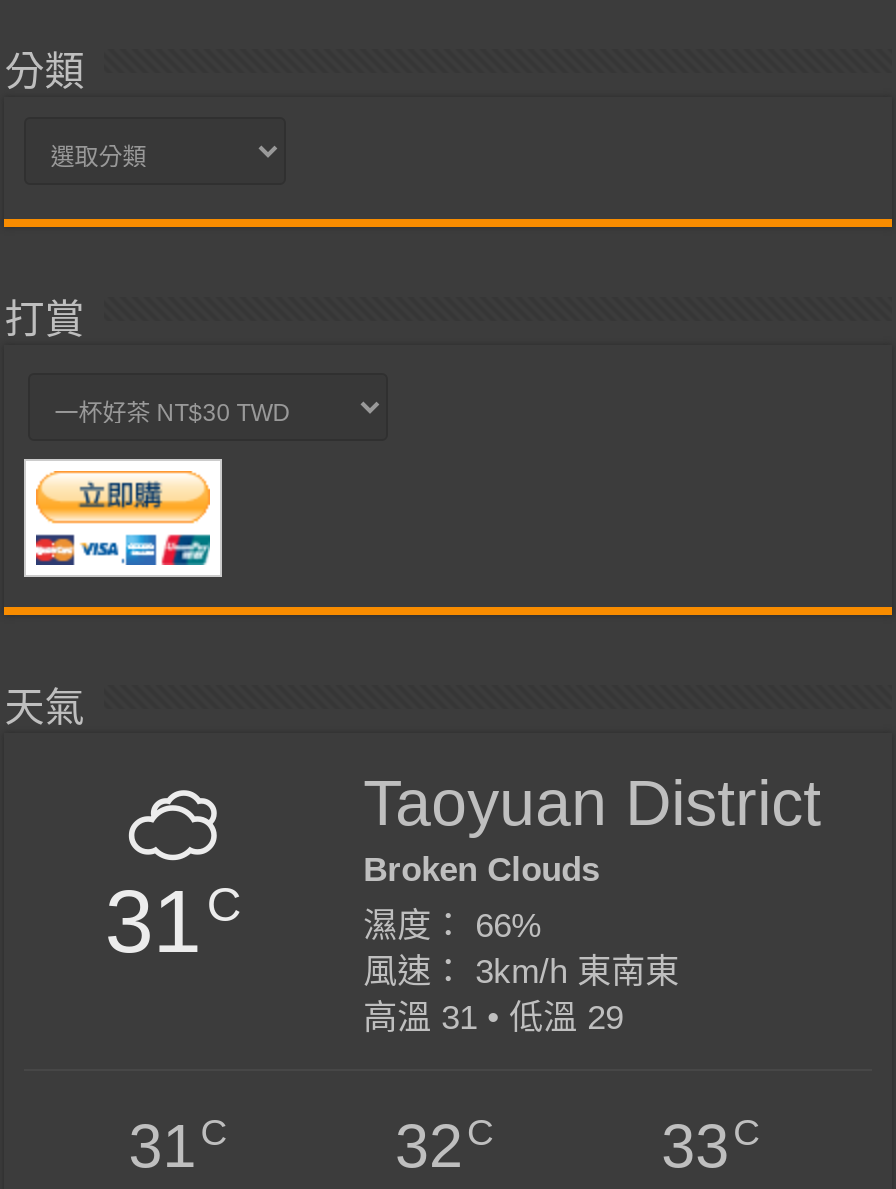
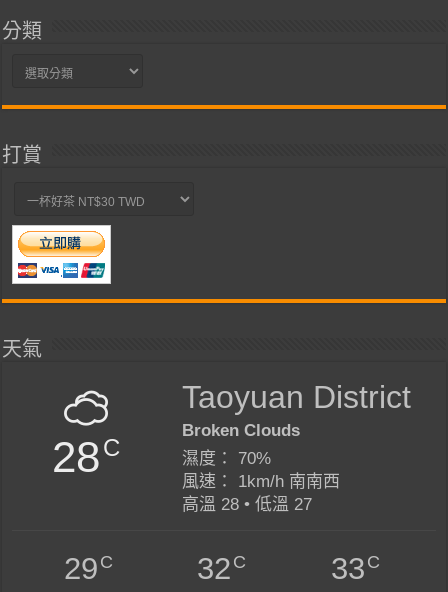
[105,873,241,971] 31 C -> [52,432,120,481] 28 C
[363,907,541,945] 濕度： 66% -> [182,449,271,468] 濕度： 70%
[363,953,679,991] 風速： 3km/h 東南東 -> [182,472,340,491] 風速： 1km/h 南南西
[363,999,623,1037] 高溫 31 • 低溫 29 -> [182,495,312,514] 高溫 28 • 低溫 27
[129,1111,227,1180] 31 C -> [64,551,113,585] 29 C

